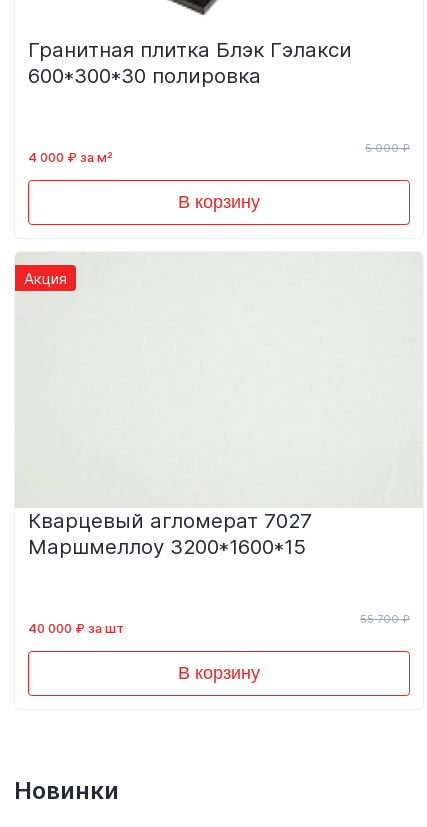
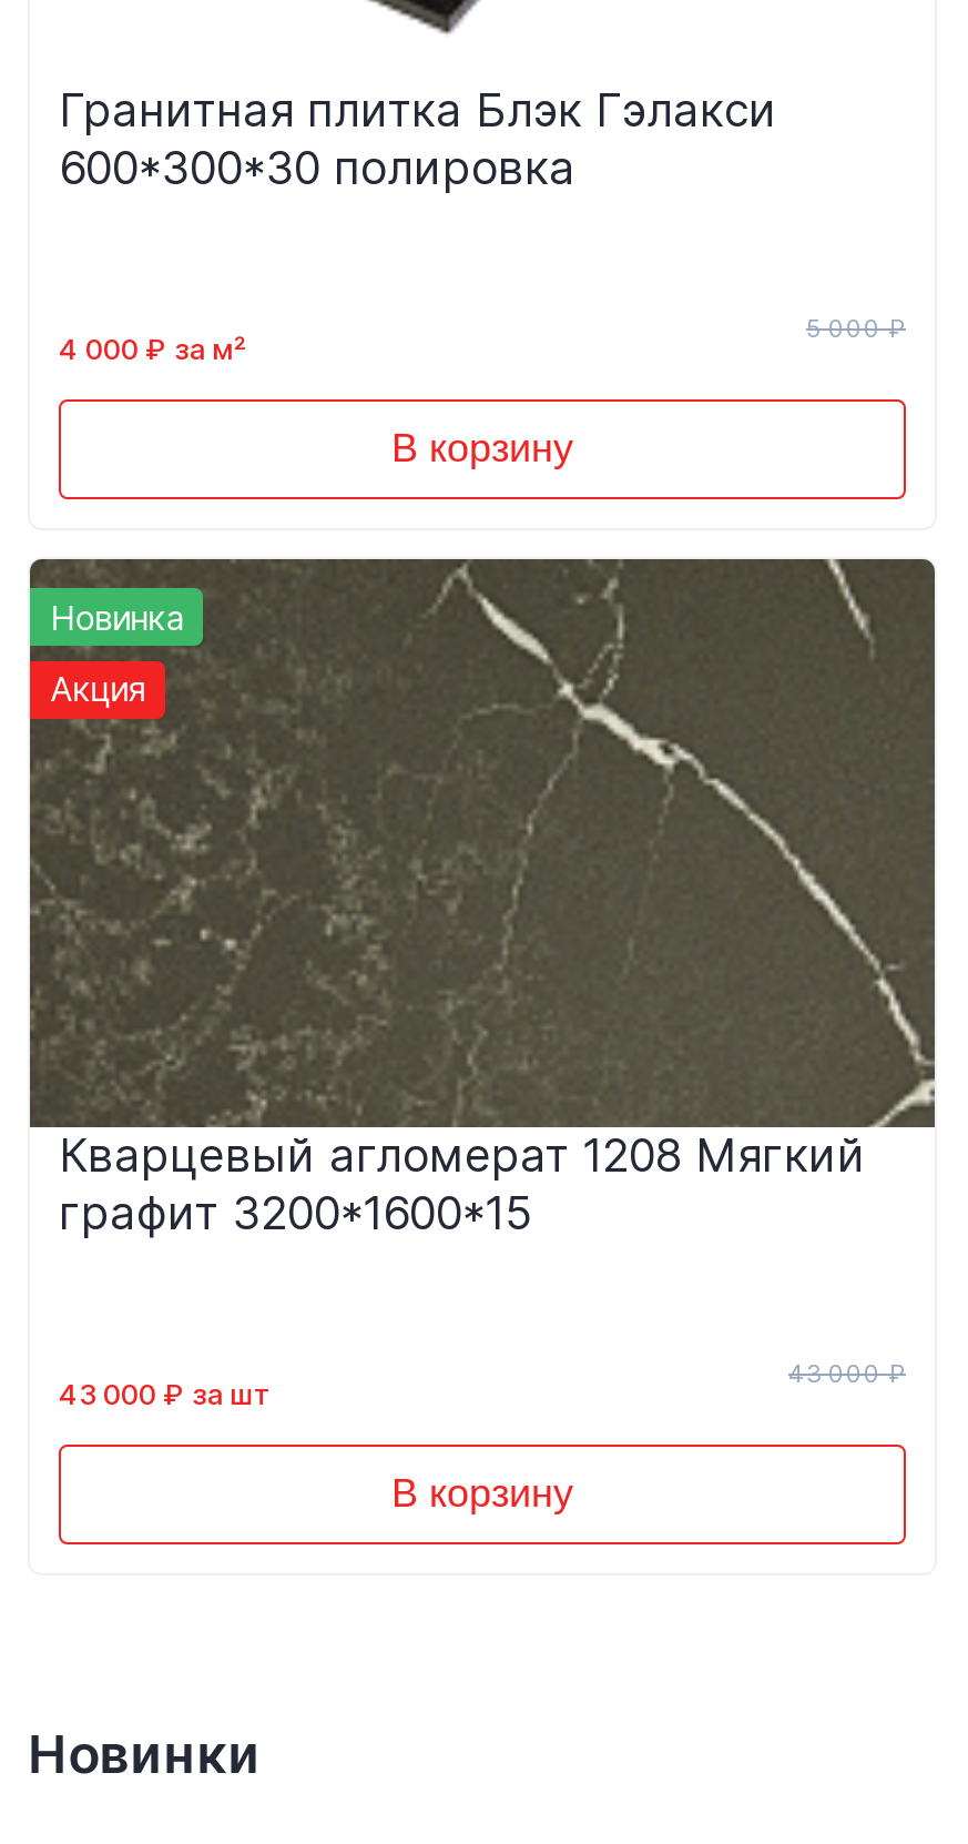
none -> [28,557,937,1129] [image] | Новинка
moved [24,269,67,288] -> [50,669,145,711]: Акция
[28,508,312,559] Кварцевый агломерат 7027 | Маршмеллоу 3200*1600*15 -> [59,1128,866,1242] Кварцевый агломерат 1208 Мягкий | графит 3200*1600*15
[360,612,410,626] 55 700 ₽ -> [788,1358,906,1389] 43 000 ₽
[28,621,124,636] 40 000 ₽ за шт -> [59,1378,272,1411] 43 000 ₽ за шт

